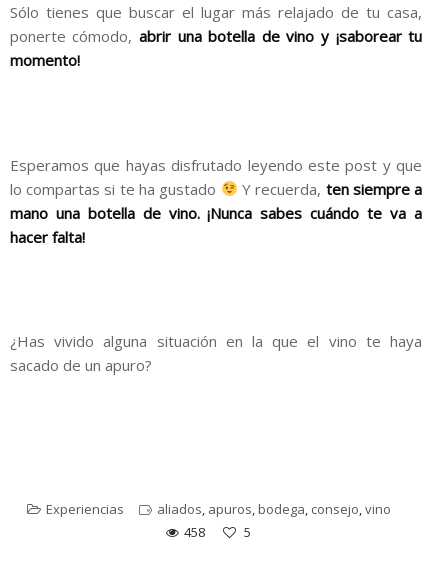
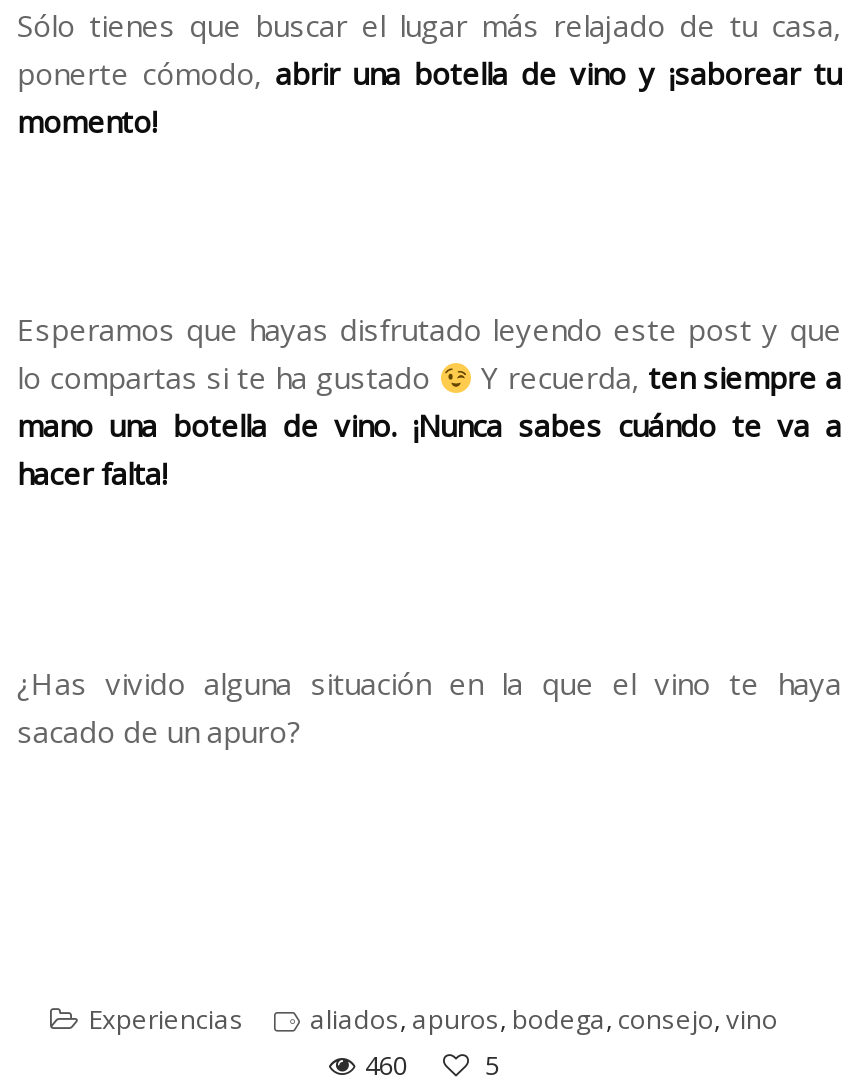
[184,523,251,541] 458 5 -> [365,1047,499,1083] 460 5

